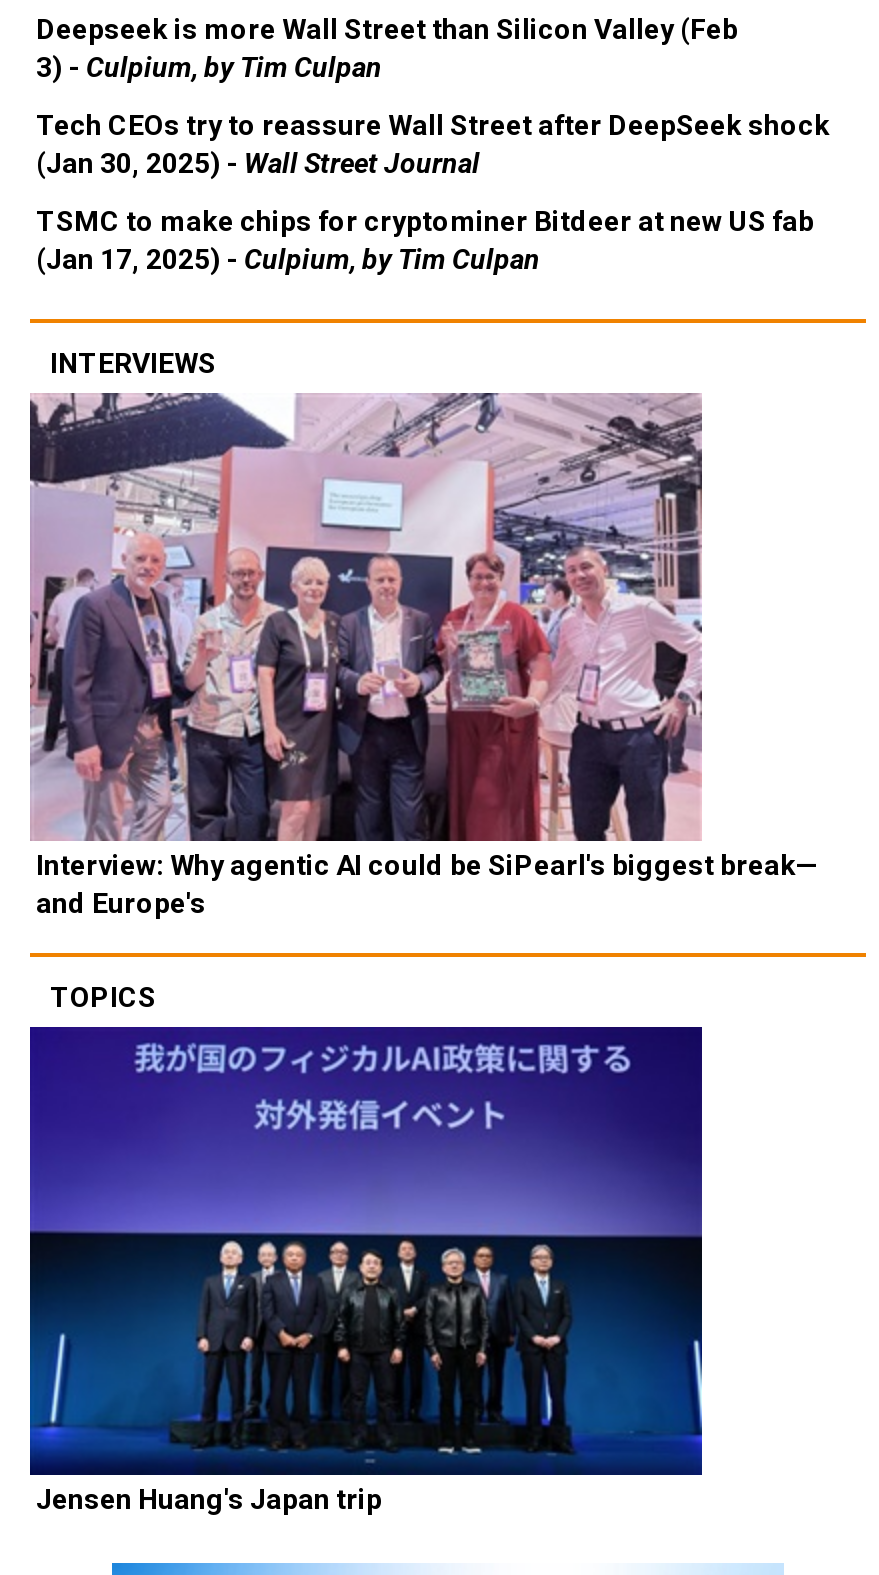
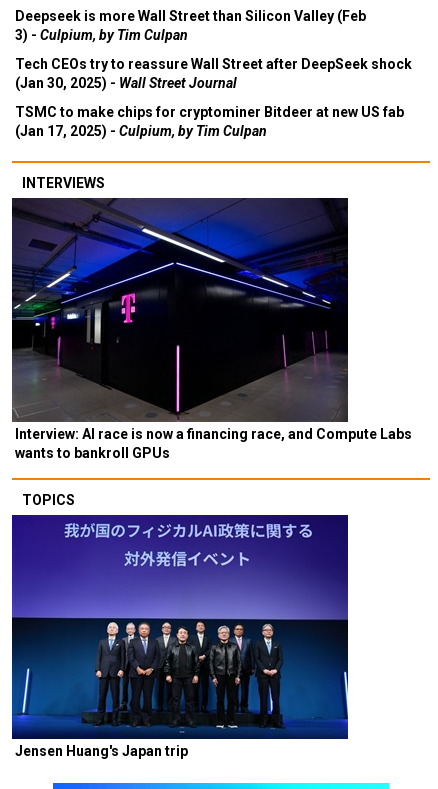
[28,393,818,918] [image] | Interview: Why agentic AI could be SiPearl's biggest break— | and Europe's -> [11,197,412,461] [image] | Interview: AI race is now a financing race, and Compute Labs | wants to bankroll GPUs

